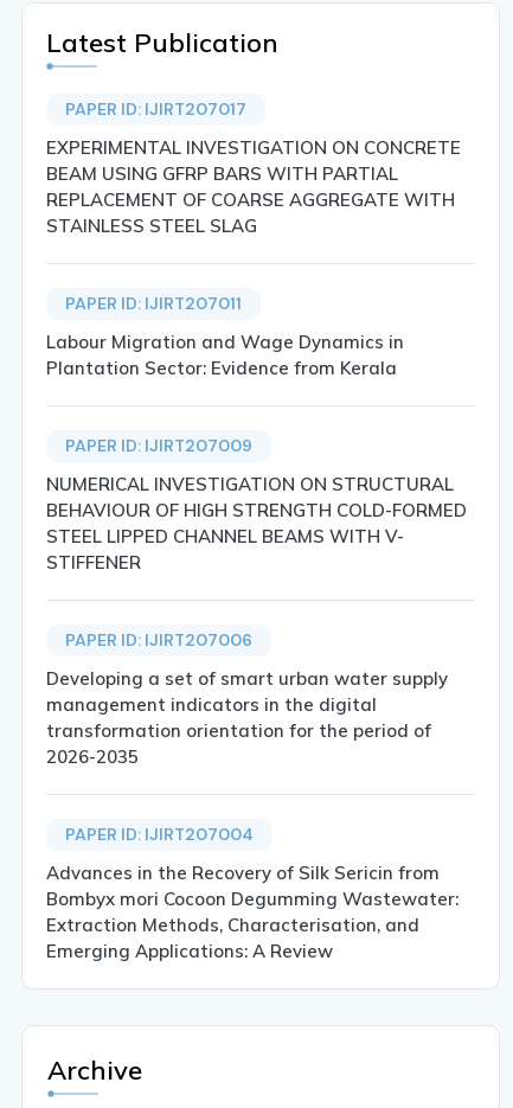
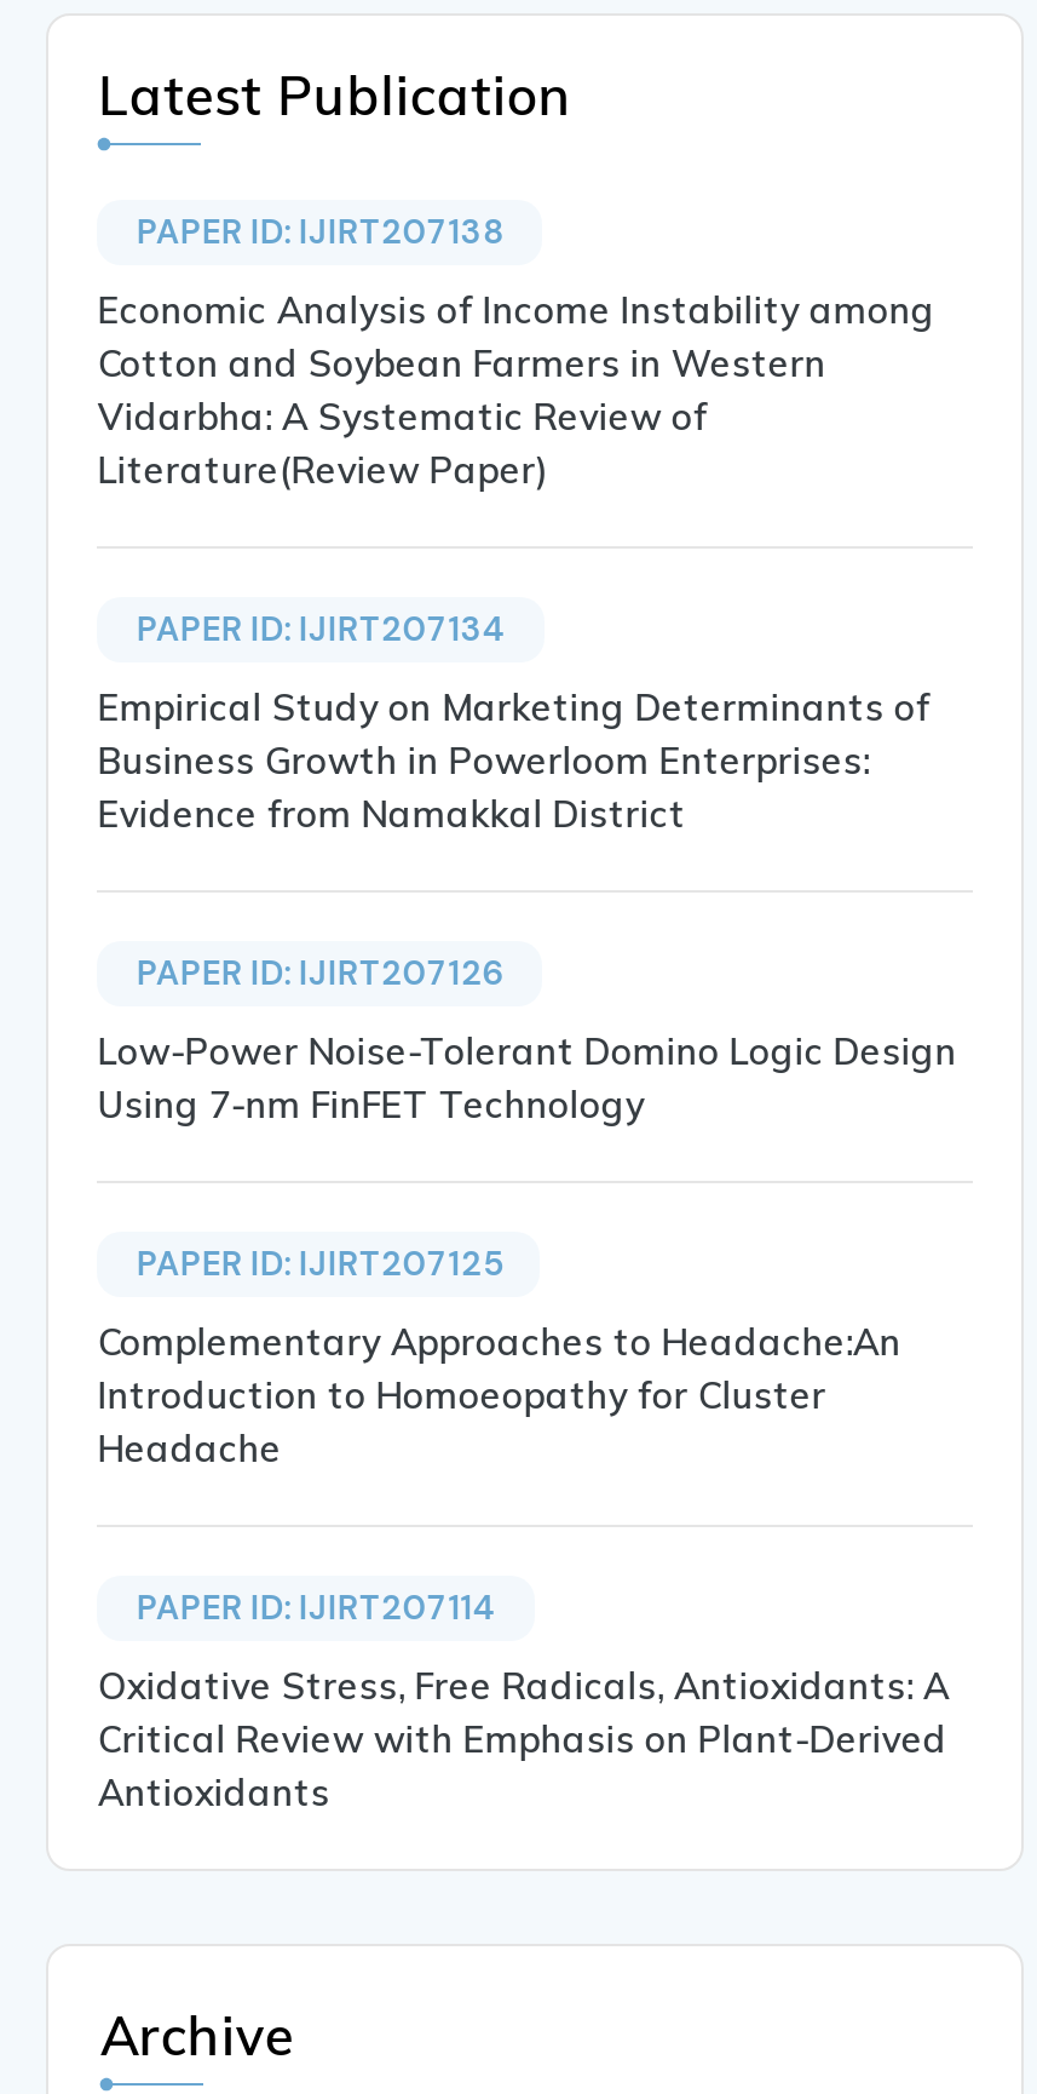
[66,98,247,119] PAPER ID: IJIRT207017 -> [136,209,504,252] PAPER ID: IJIRT207138
[47,136,461,237] EXPERIMENTAL INVESTIGATION ON CONCRETE | BEAM USING GFRP BARS WITH PARTIAL | REPLACEMENT OF COARSE AGGREGATE WITH | STAINLESS STEEL SLAG -> [98,286,935,492] Economic Analysis of Income Instability among | Cotton and Soybean Farmers in Western | Vidarbha: A Systematic Review of | Literature(Review Paper)
[66,292,242,314] PAPER ID: IJIRT207011 -> [136,606,507,649] PAPER ID: IJIRT207134
[47,330,404,379] Labour Migration and Wage Dynamics in | Plantation Sector: Evidence from Kerala -> [98,683,930,836] Empirical Study on Marketing Determinants of | Business Growth in Powerloom Enterprises: | Evidence from Namakkal District
[66,434,253,456] PAPER ID: IJIRT207009 -> [136,950,504,993] PAPER ID: IJIRT207126
[47,472,467,573] NUMERICAL INVESTIGATION ON STRUCTURAL | BEHAVIOUR OF HIGH STRENGTH COLD-FORMED | STEEL LIPPED CHANNEL BEAMS WITH V- | STIFFENER -> [98,1027,957,1127] Low-Power Noise-Tolerant Domino Logic Design | Using 7-nm FinFET Technology
[66,629,253,650] PAPER ID: IJIRT207006 -> [136,1240,502,1284] PAPER ID: IJIRT207125
[47,667,448,767] Developing a set of smart urban water supply | management indicators in the digital | transformation orientation for the period of | 2026-2035 -> [98,1318,901,1471] Complementary Approaches to Headache:An | Introduction to Homoeopathy for Cluster | Headache
[66,823,254,844] PAPER ID: IJIRT207004 -> [136,1584,497,1628] PAPER ID: IJIRT207114
[47,861,459,962] Advances in the Recovery of Silk Sericin from | Bombyx mori Cocoon Degumming Wastewater: | Extraction Methods, Characterisation, and | Emerging Applications: A Review -> [98,1662,950,1814] Oxidative Stress, Free Radicals, Antioxidants: A | Critical Review with Emphasis on Plant-Derived | Antioxidants

